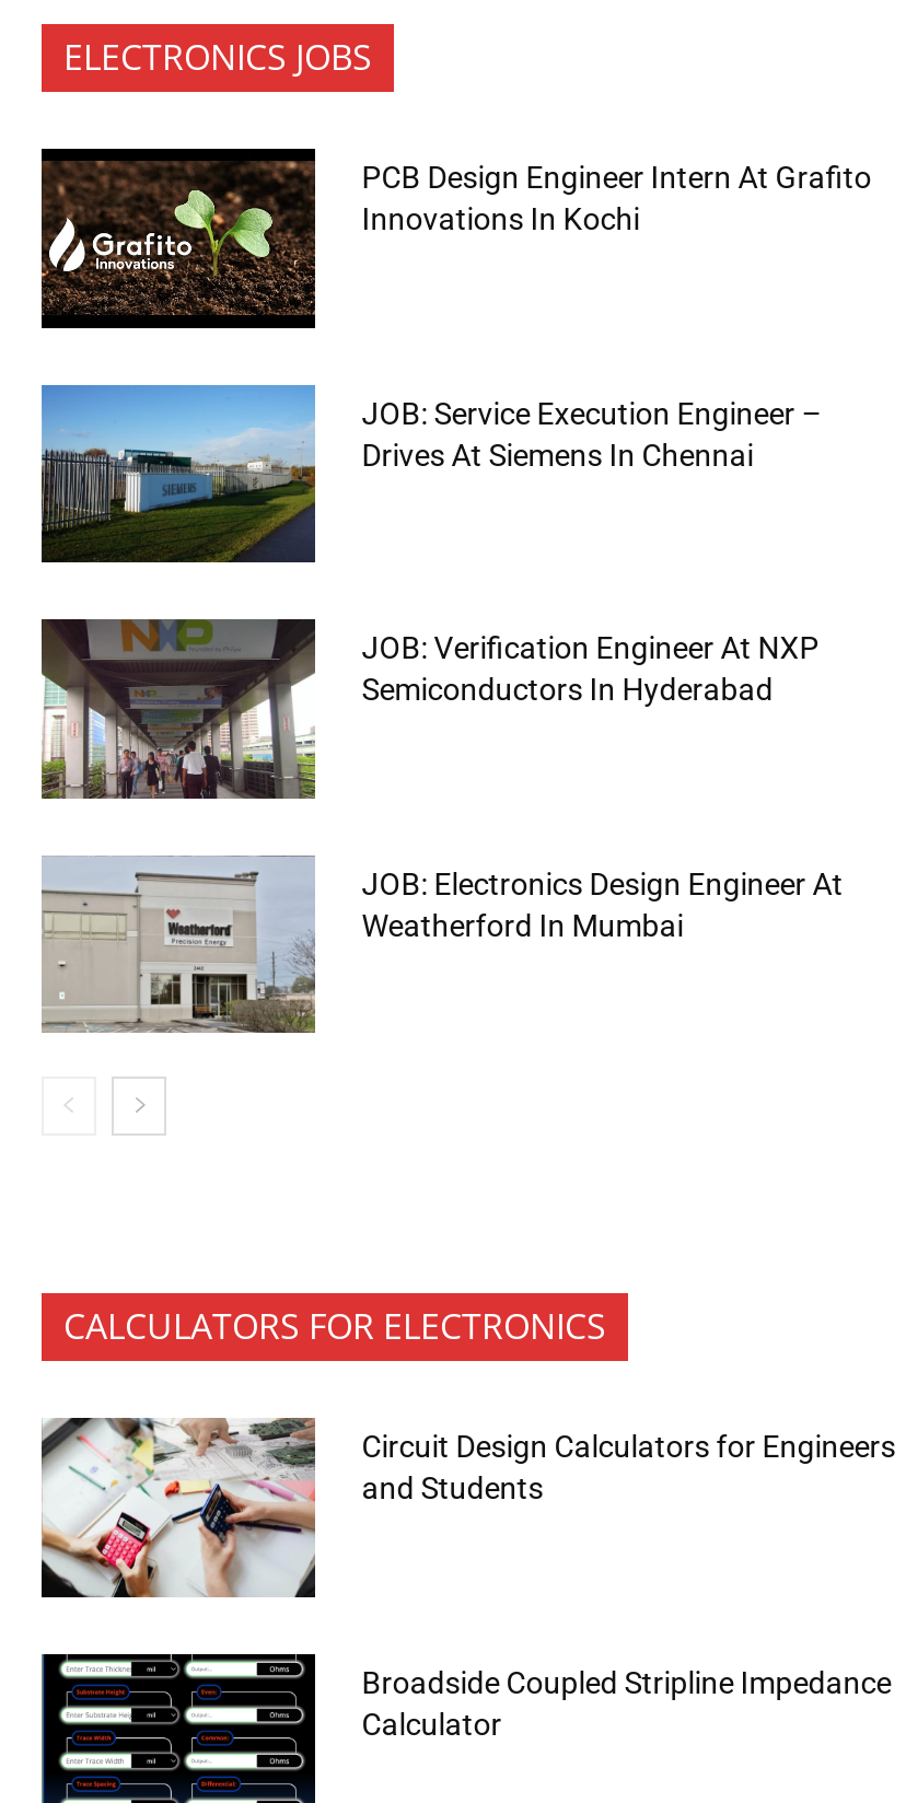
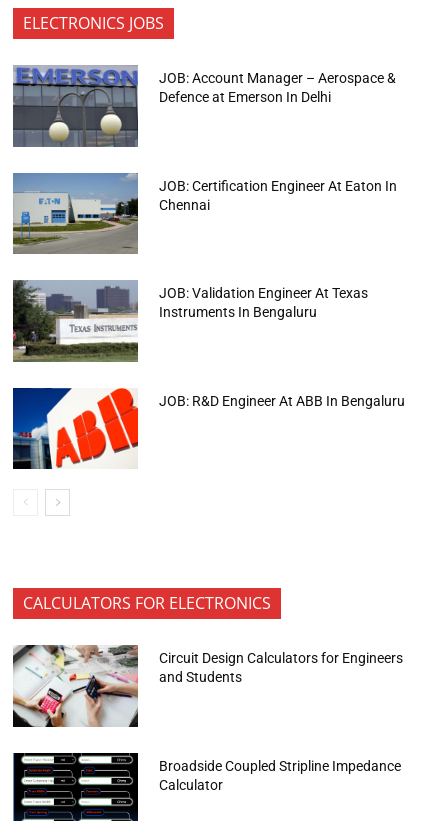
[39,147,872,330] [image] | PCB Design Engineer Intern At Grafito | Innovations In Kochi -> [12,65,396,148] [image] | JOB: Account Manager – Aerospace & | Defence at Emerson In Delhi
[42,385,821,565] [image] | JOB: Service Execution Engineer – | Drives At Siemens In Chennai -> [13,173,397,254] [image] | JOB: Certification Engineer At Eaton In | Chennai
[42,619,819,801] [image] | JOB: Verification Engineer At NXP | Semiconductors In Hyderabad -> [12,280,368,363] [image] | JOB: Validation Engineer At Texas | Instruments In Bengaluru
[42,856,843,1035] [image] | JOB: Electronics Design Engineer At | Weatherford In Mumbai -> [12,387,405,469] [image] | JOB: R&D Engineer At ABB In Bengaluru

